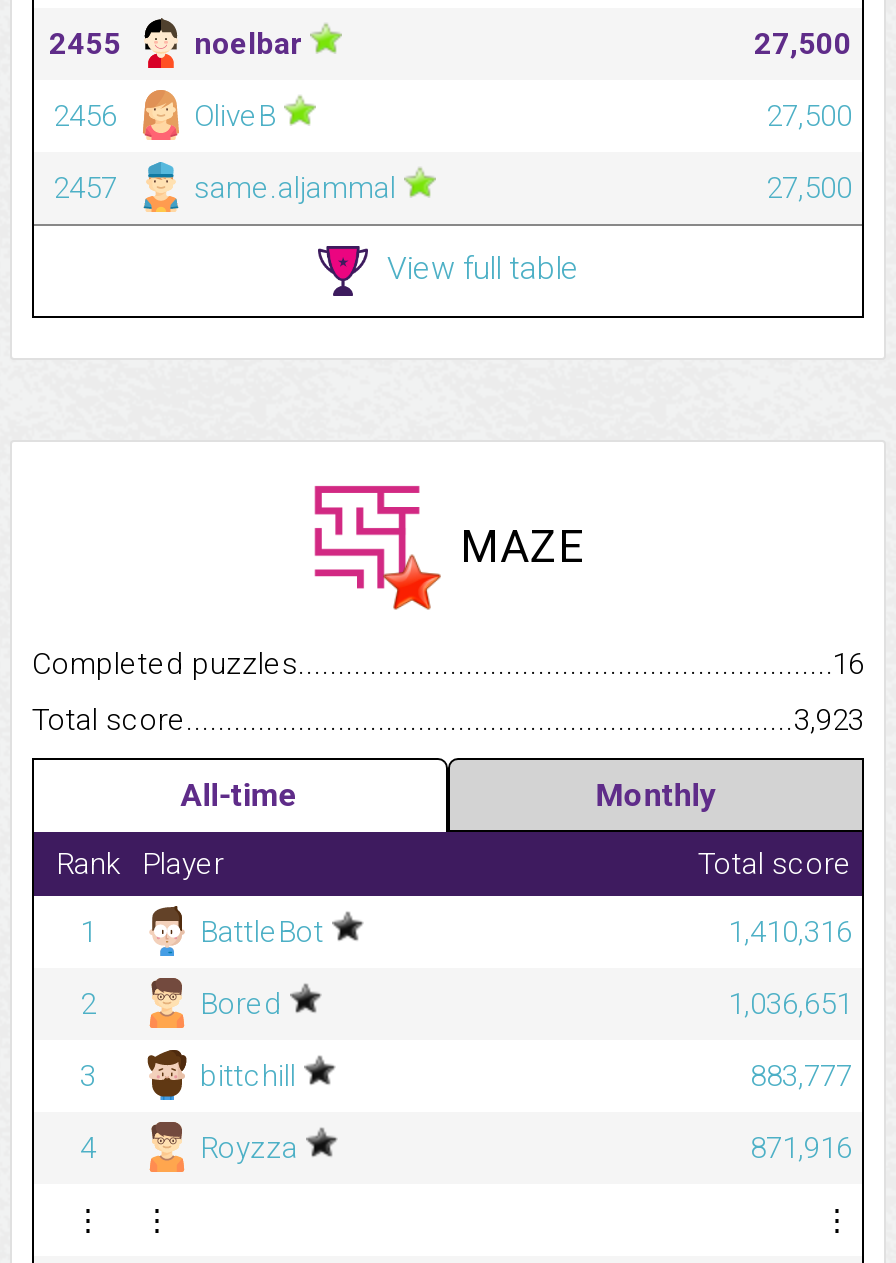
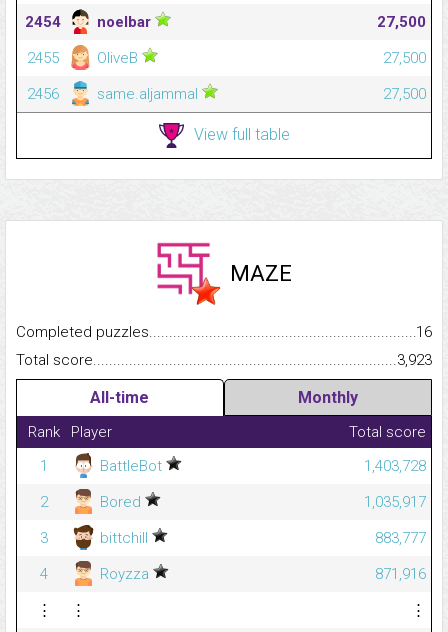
[49,26,310,62] 2455 noelbar -> [24,13,155,31] 2454 noelbar
[53,98,284,134] 2456 OliveB -> [26,49,142,67] 2455 OliveB
[53,170,404,206] 2457 same.aljammal -> [26,85,202,103] 2456 same.aljammal
[728,914,852,950] 1,410,316 -> [364,457,426,475] 1,403,728
[728,986,852,1022] 1,036,651 -> [364,493,426,511] 1,035,917

